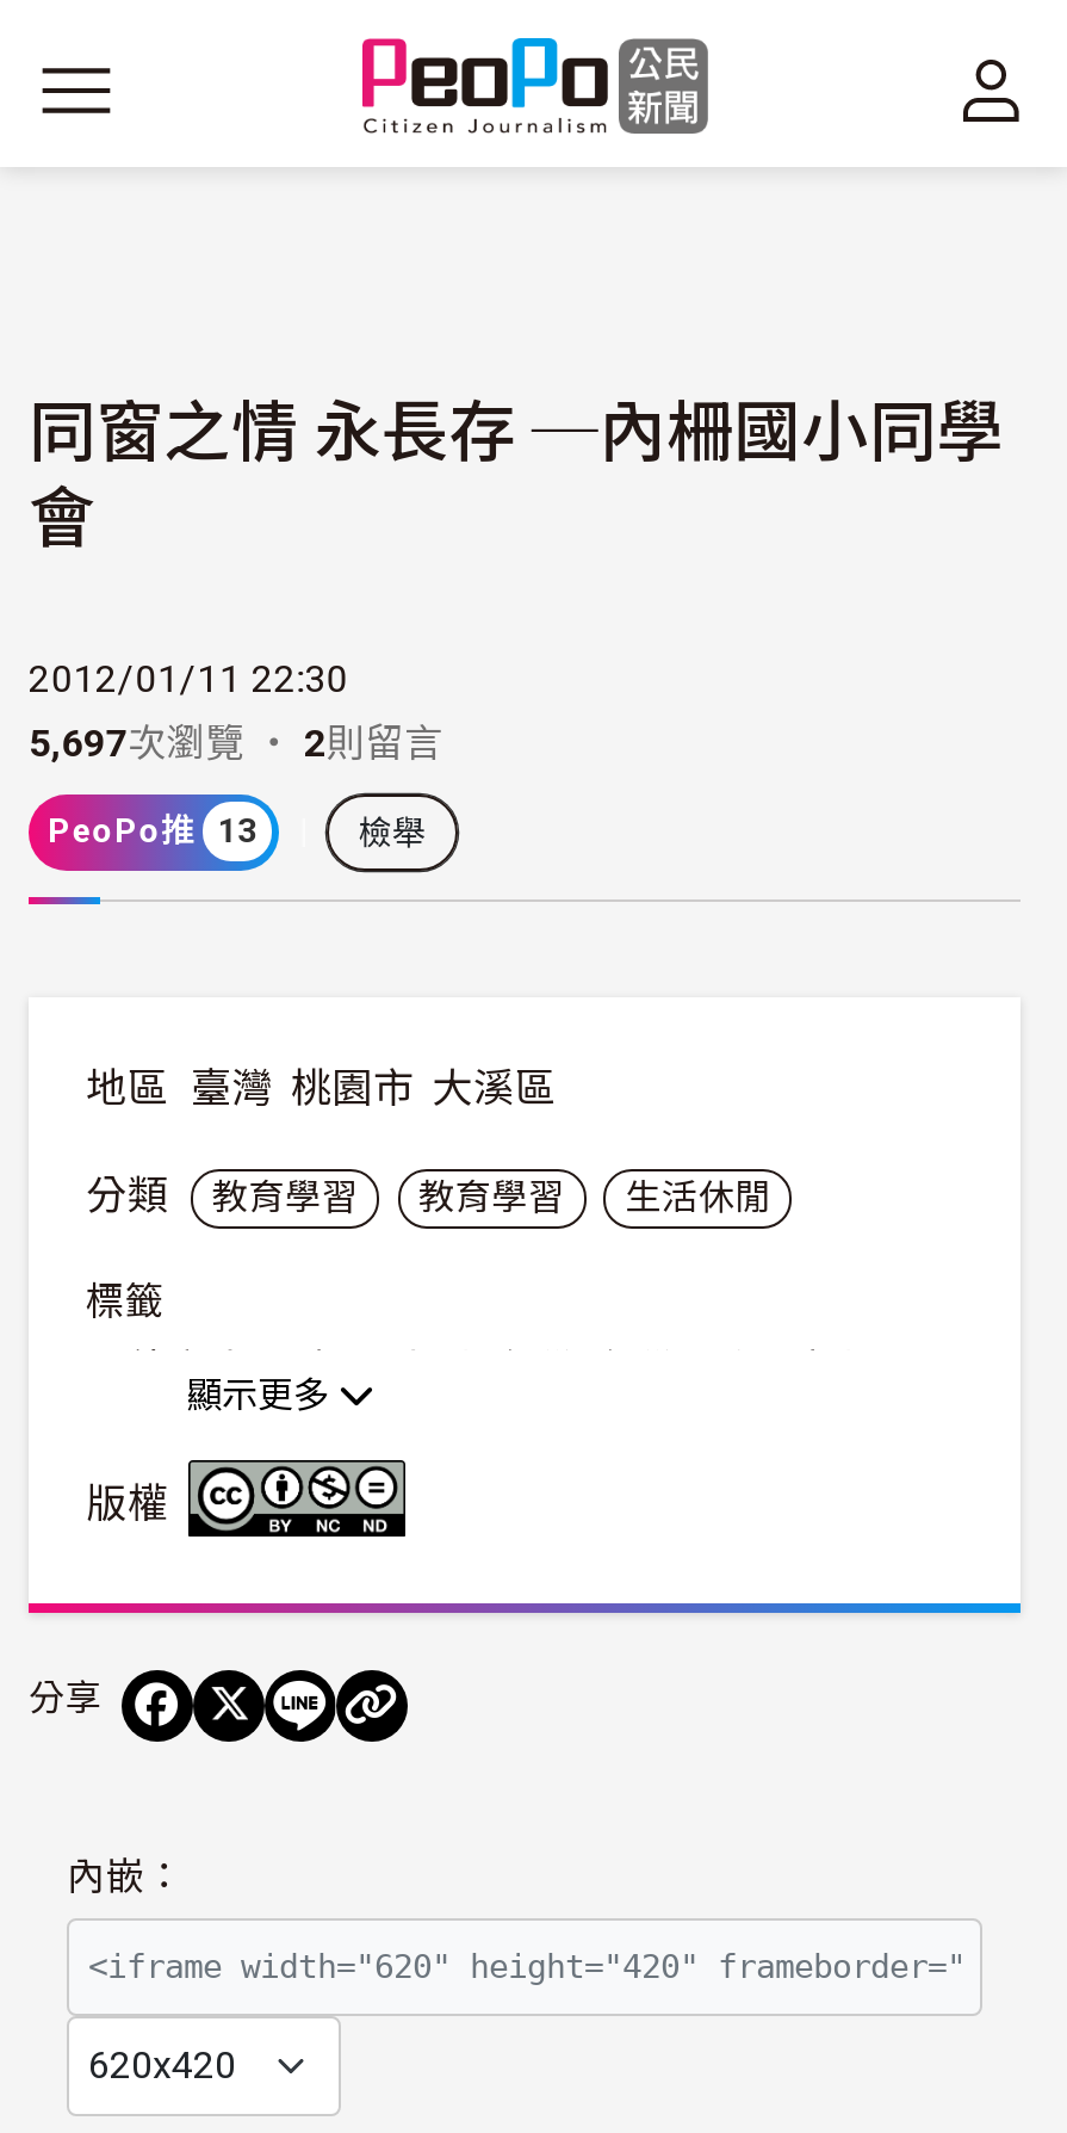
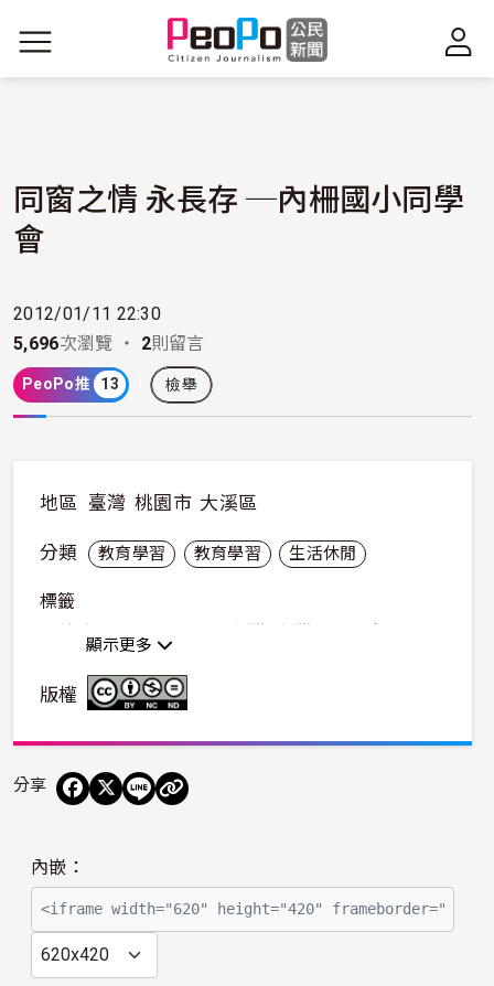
[29,720,443,766] 5,697次瀏覽 ・2則留言 -> [13,333,205,354] 5,696次瀏覽 ・2則留言

